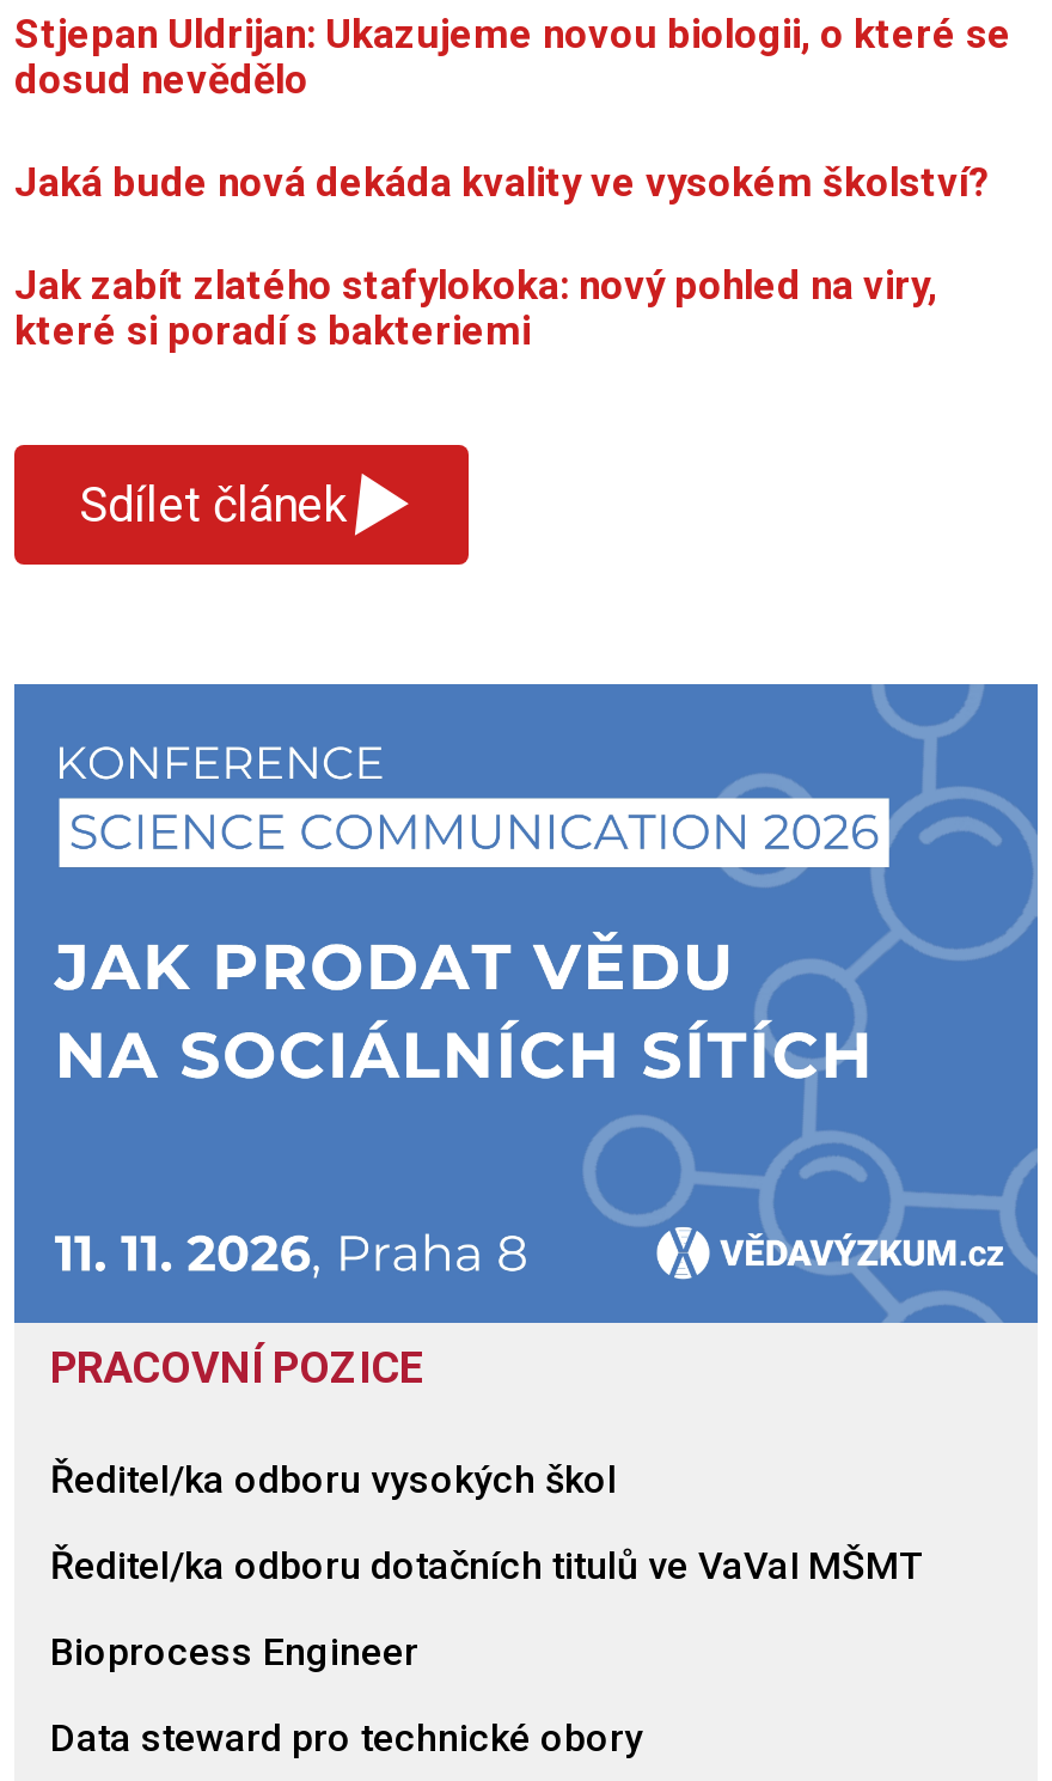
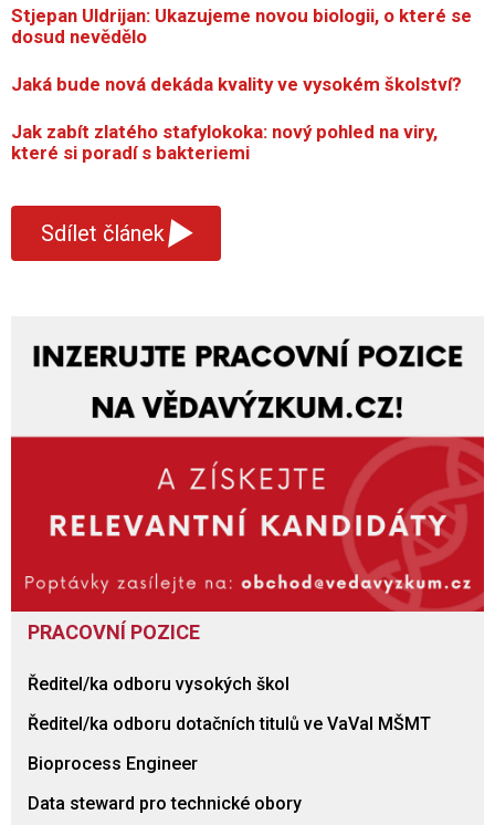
[12,682,1040,1325] [image] -> [10,316,485,613] [image]

